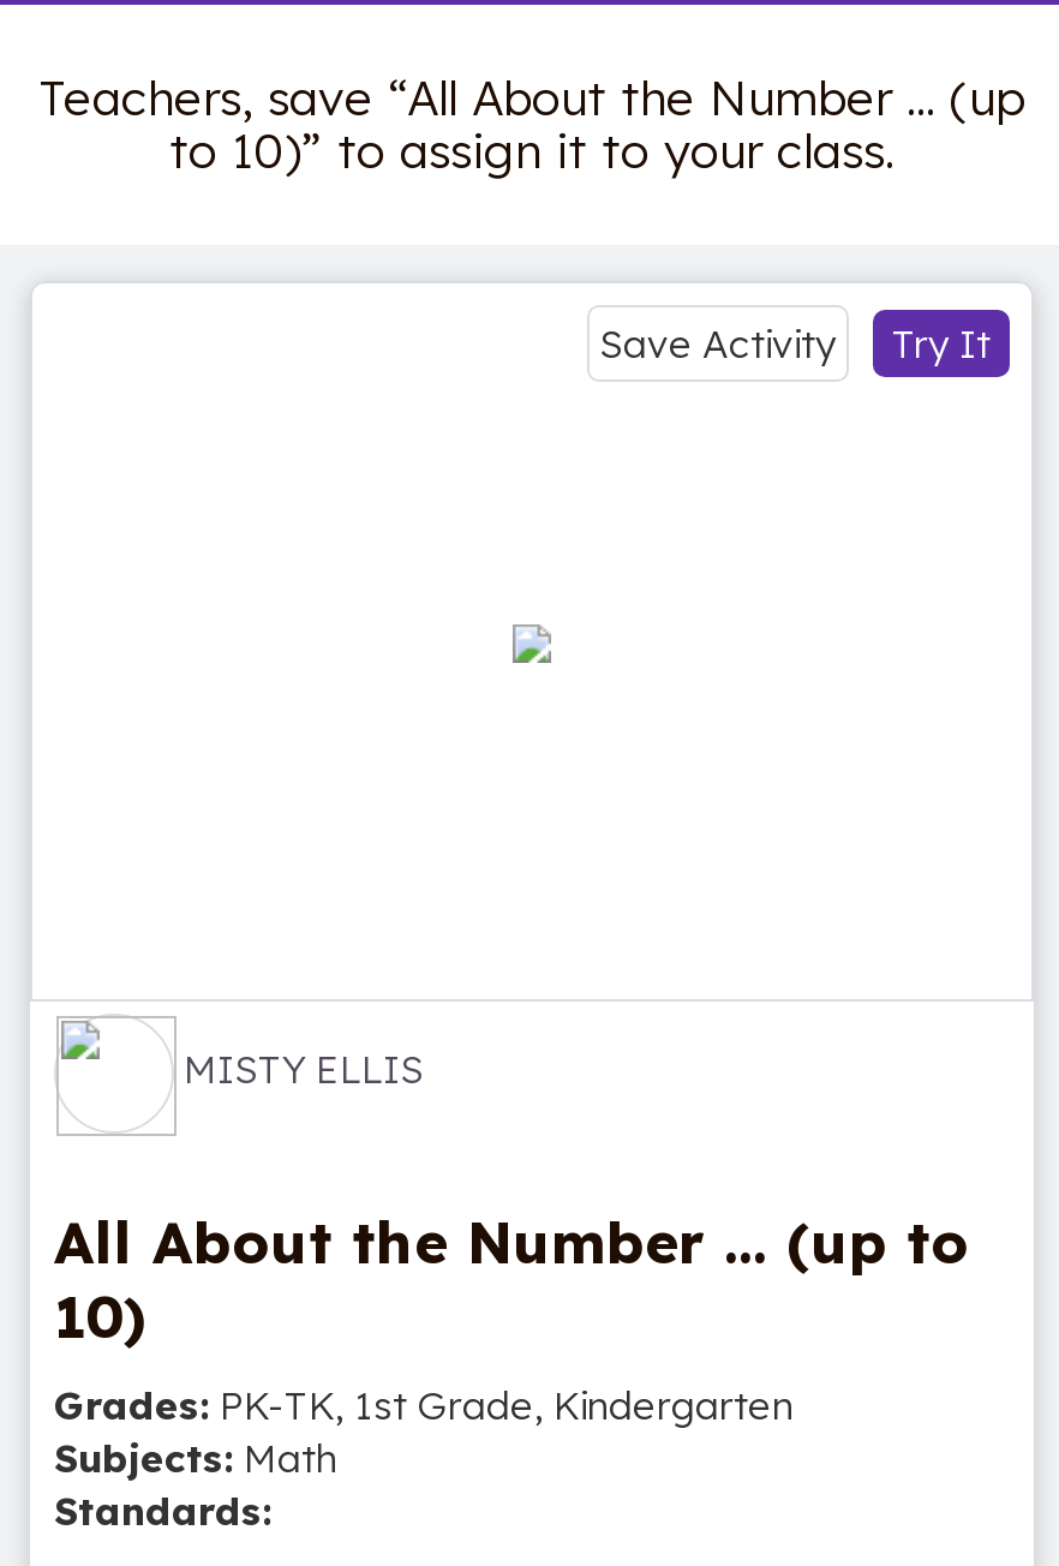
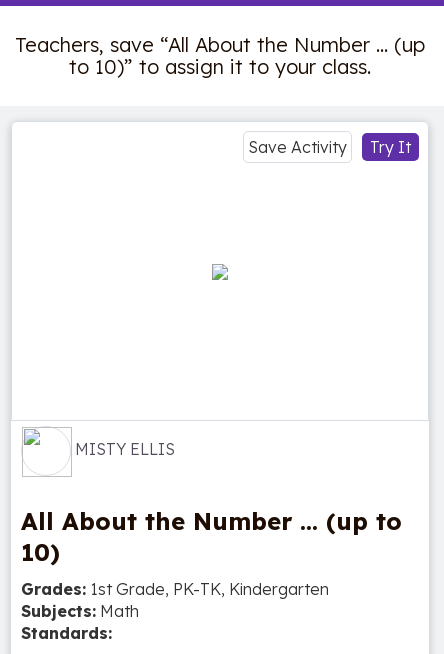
[54,1381,794,1429] Grades: PK-TK, 1st Grade, Kindergarten -> [21,579,329,599] Grades: 1st Grade, PK-TK, Kindergarten

